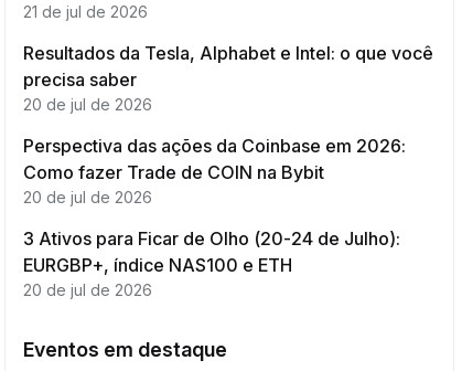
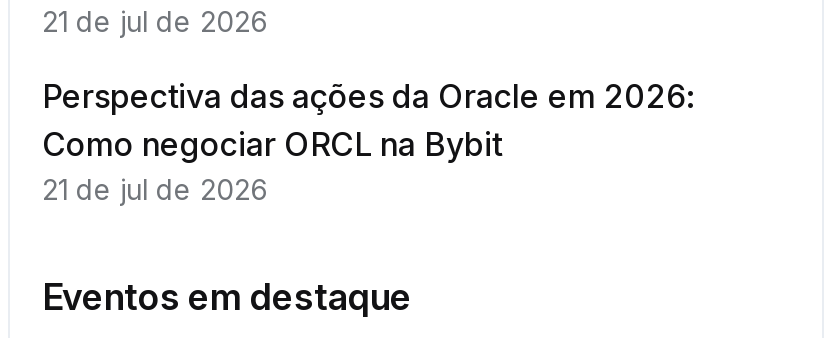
[23,42,433,300] Resultados da Tesla, Alphabet e Intel: o que você | precisa saber | 20 de jul de 2026 | Perspectiva das ações da Coinbase em 2026: | Como fazer Trade de COIN na Bybit | 20 de jul de 2026 | 3 Ativos para Ficar de Olho (20-24 de Julho): | EURGBP+, índice NAS100 e ETH | 20 de jul de 2026 -> [42,77,694,207] Perspectiva das ações da Oracle em 2026: | Como negociar ORCL na Bybit | 21 de jul de 2026

